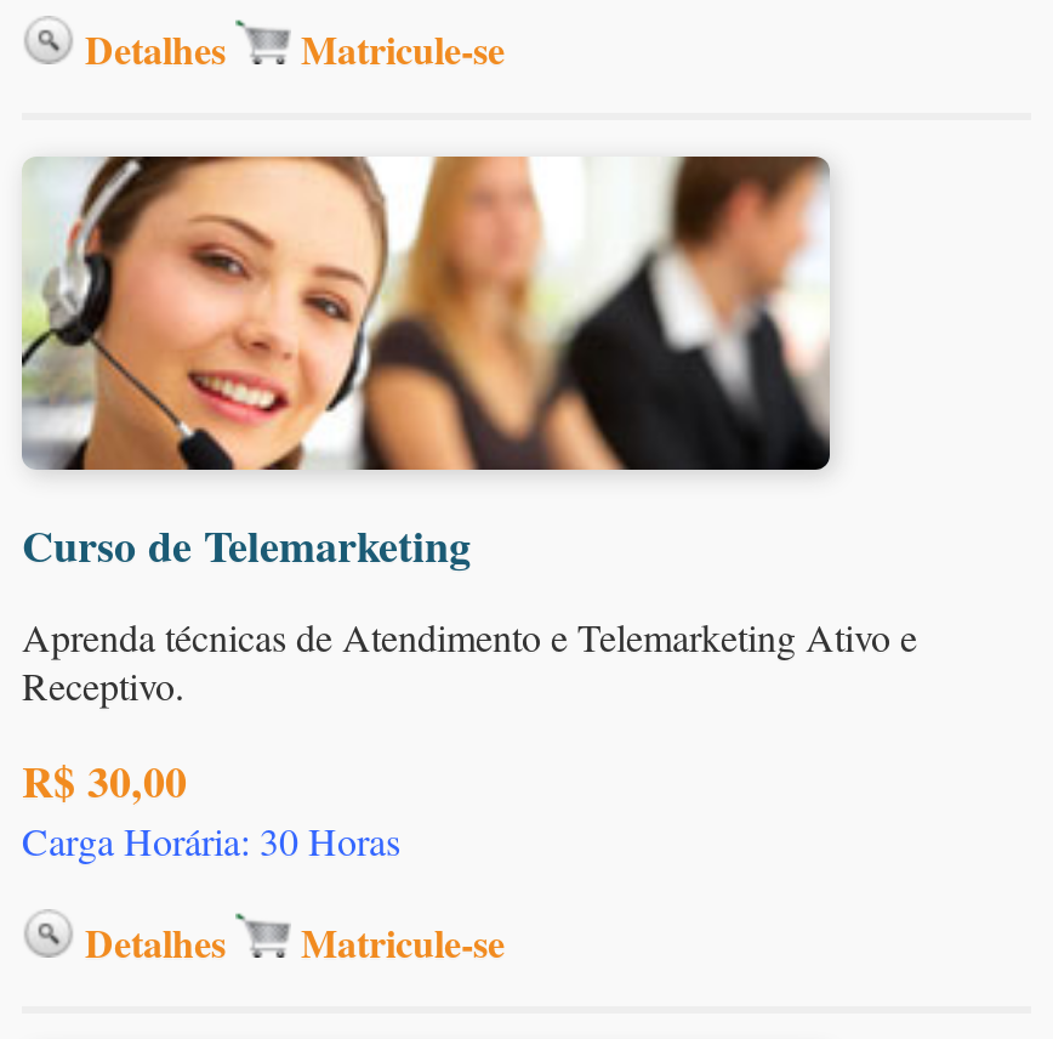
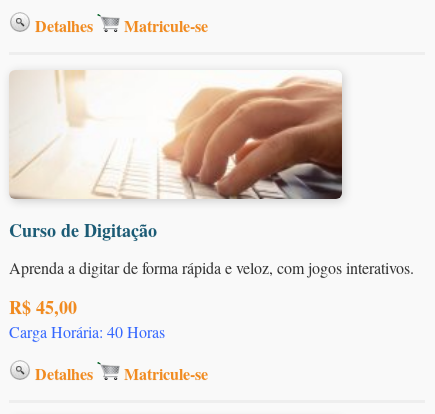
[19,154,830,577] [image] | Curso de Telemarketing -> [9,70,343,243] [image] | Curso de Digitação
[22,611,917,711] Aprenda técnicas de Atendimento e Telemarketing Ativo e | Receptivo. -> [9,257,414,278] Aprenda a digitar de forma rápida e veloz, com jogos interativos.
[22,749,400,866] R$ 30,00 | Carga Horária: 30 Horas -> [9,294,165,342] R$ 45,00 | Carga Horária: 40 Horas

